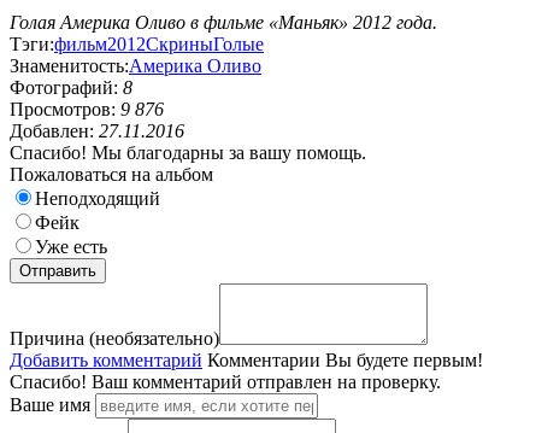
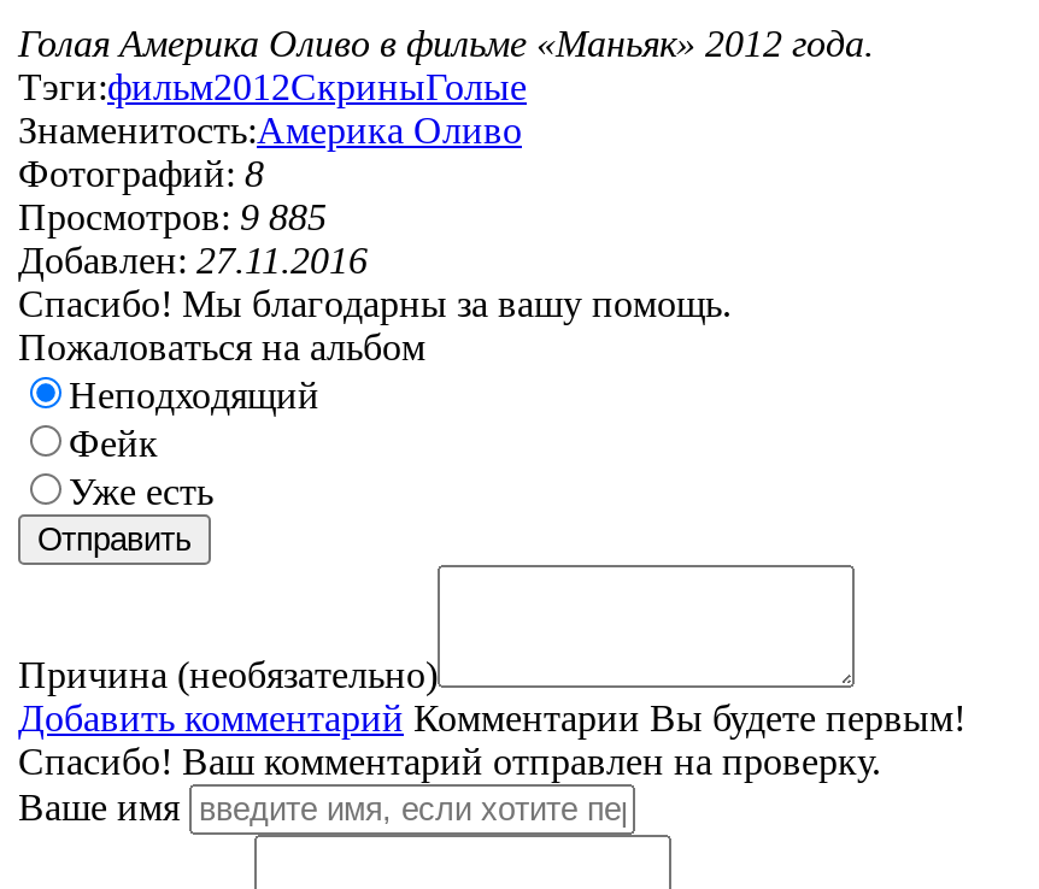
[10,99,164,119] Просмотров: 9 876 -> [18,196,327,237] Просмотров: 9 885

